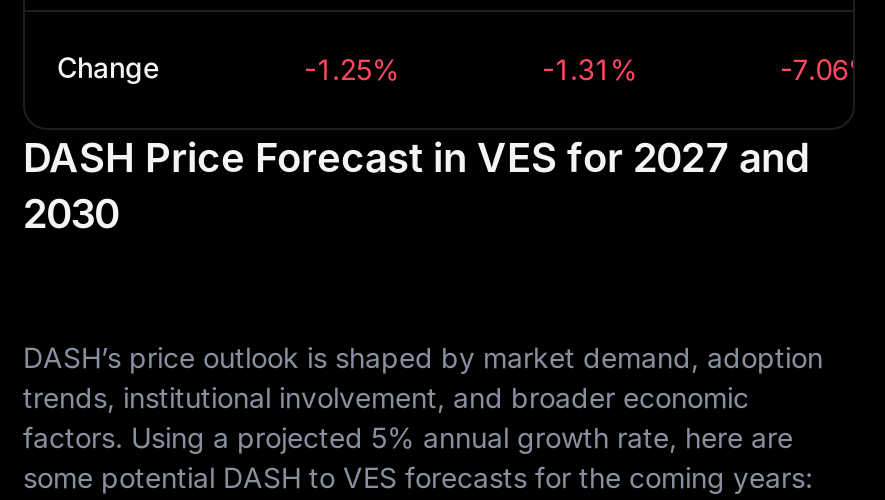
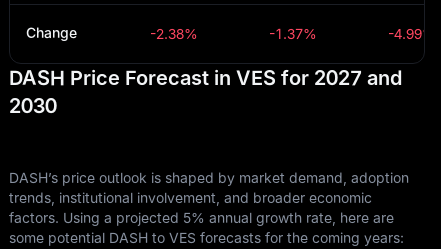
[304,53,400,87] -1.25% -> [149,25,197,42] -2.38%
[542,53,638,87] -1.31% -> [268,25,316,42] -1.37%
[780,53,876,87] -7.06% -> [387,25,435,42] -4.99%

